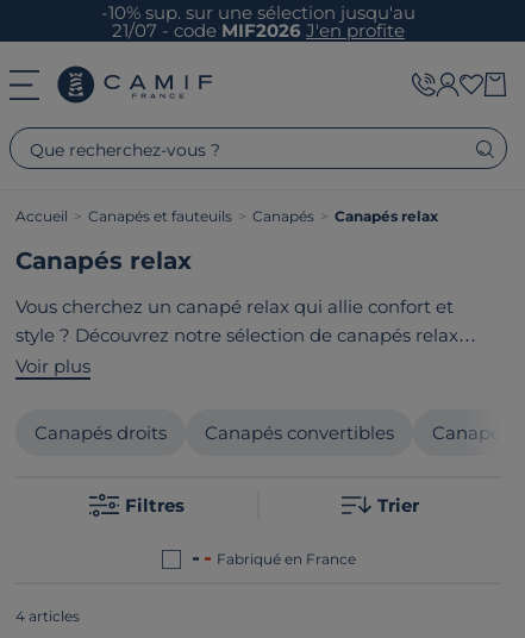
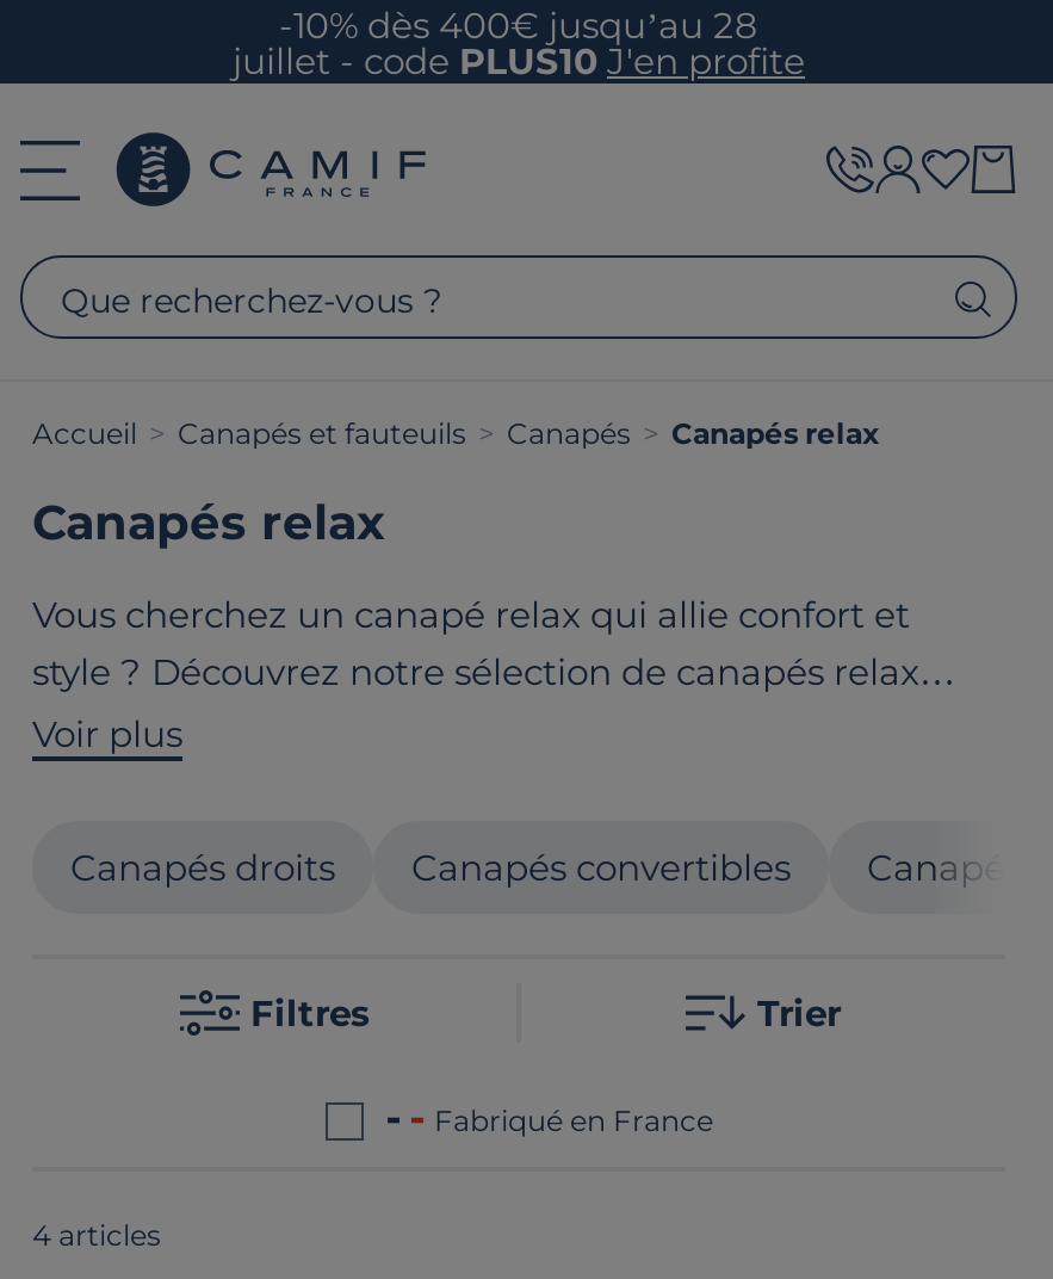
[101,1,415,41] -10% sup. sur une sélection jusqu'au | 21/07 - codeMIF2026 J'en profite -> [233,1,805,82] -10% dès 400€ jusqu’au 28 | juillet - codePLUS10 J'en profite

